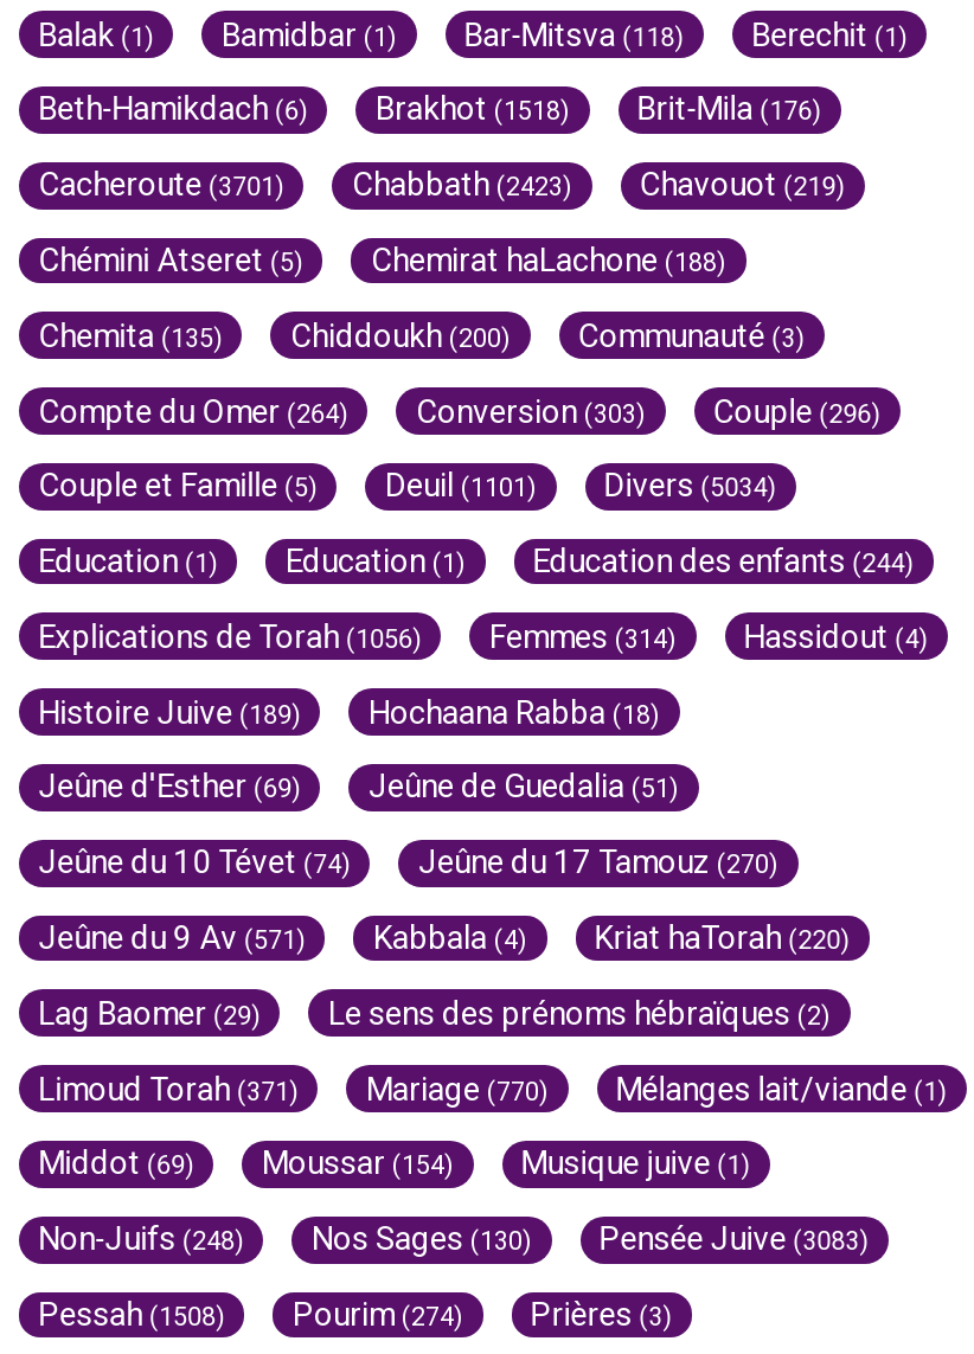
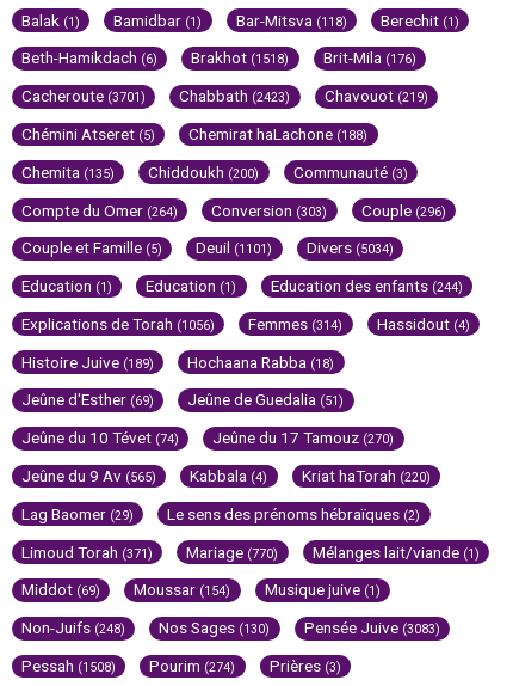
[38,918,850,956] Jeûne du 9 Av (571) Kabbala (4) Kriat haTorah (220) -> [22,466,430,485] Jeûne du 9 Av (565) Kabbala (4) Kriat haTorah (220)

